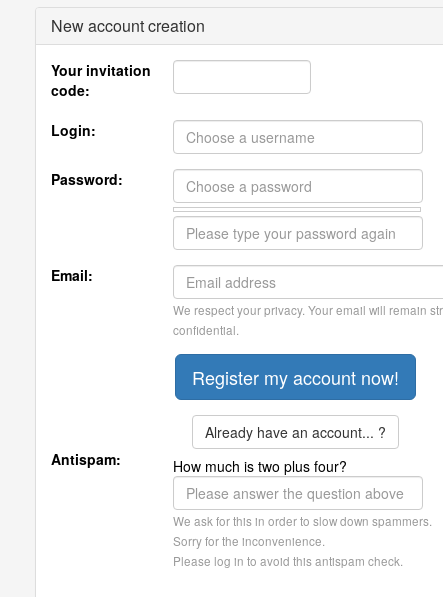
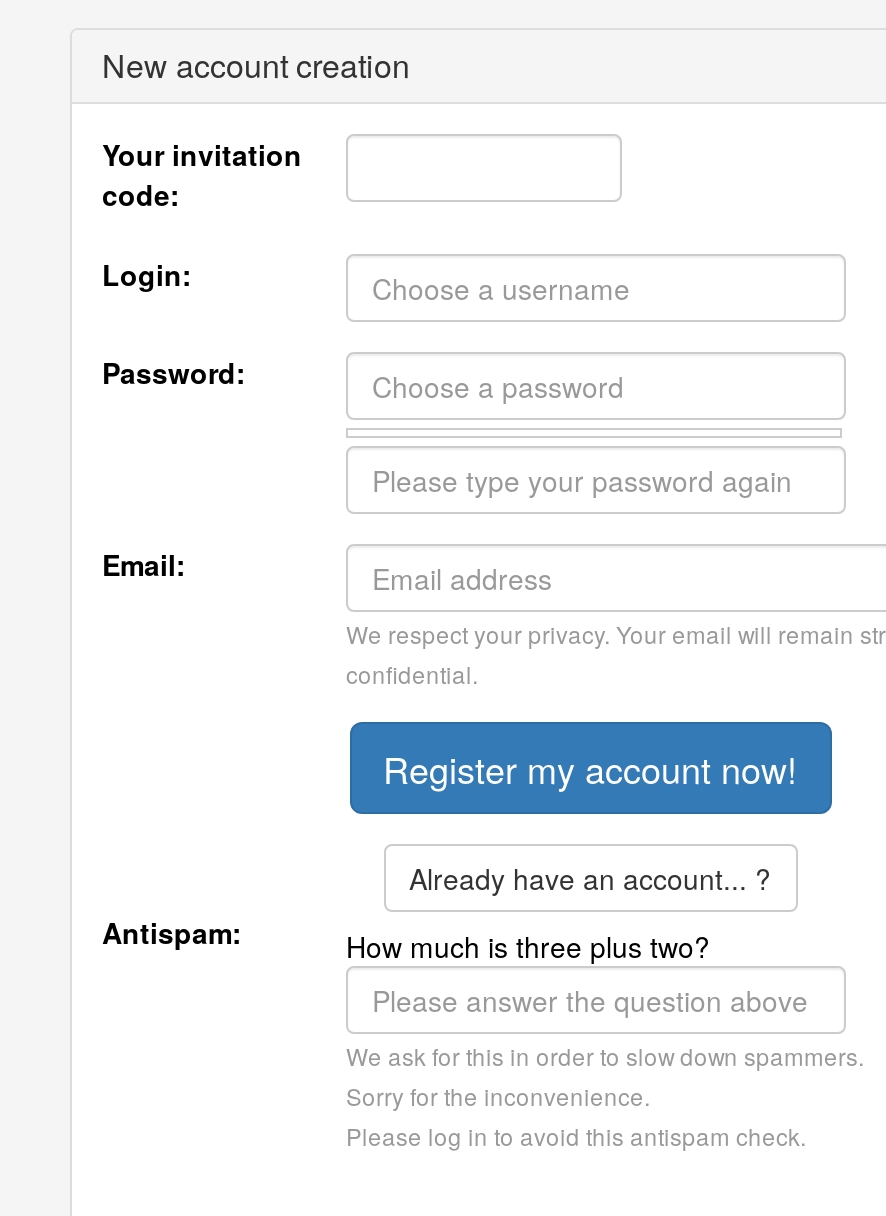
[173,456,347,476] How much is two plus four? -> [346,926,710,966] How much is three plus two?

